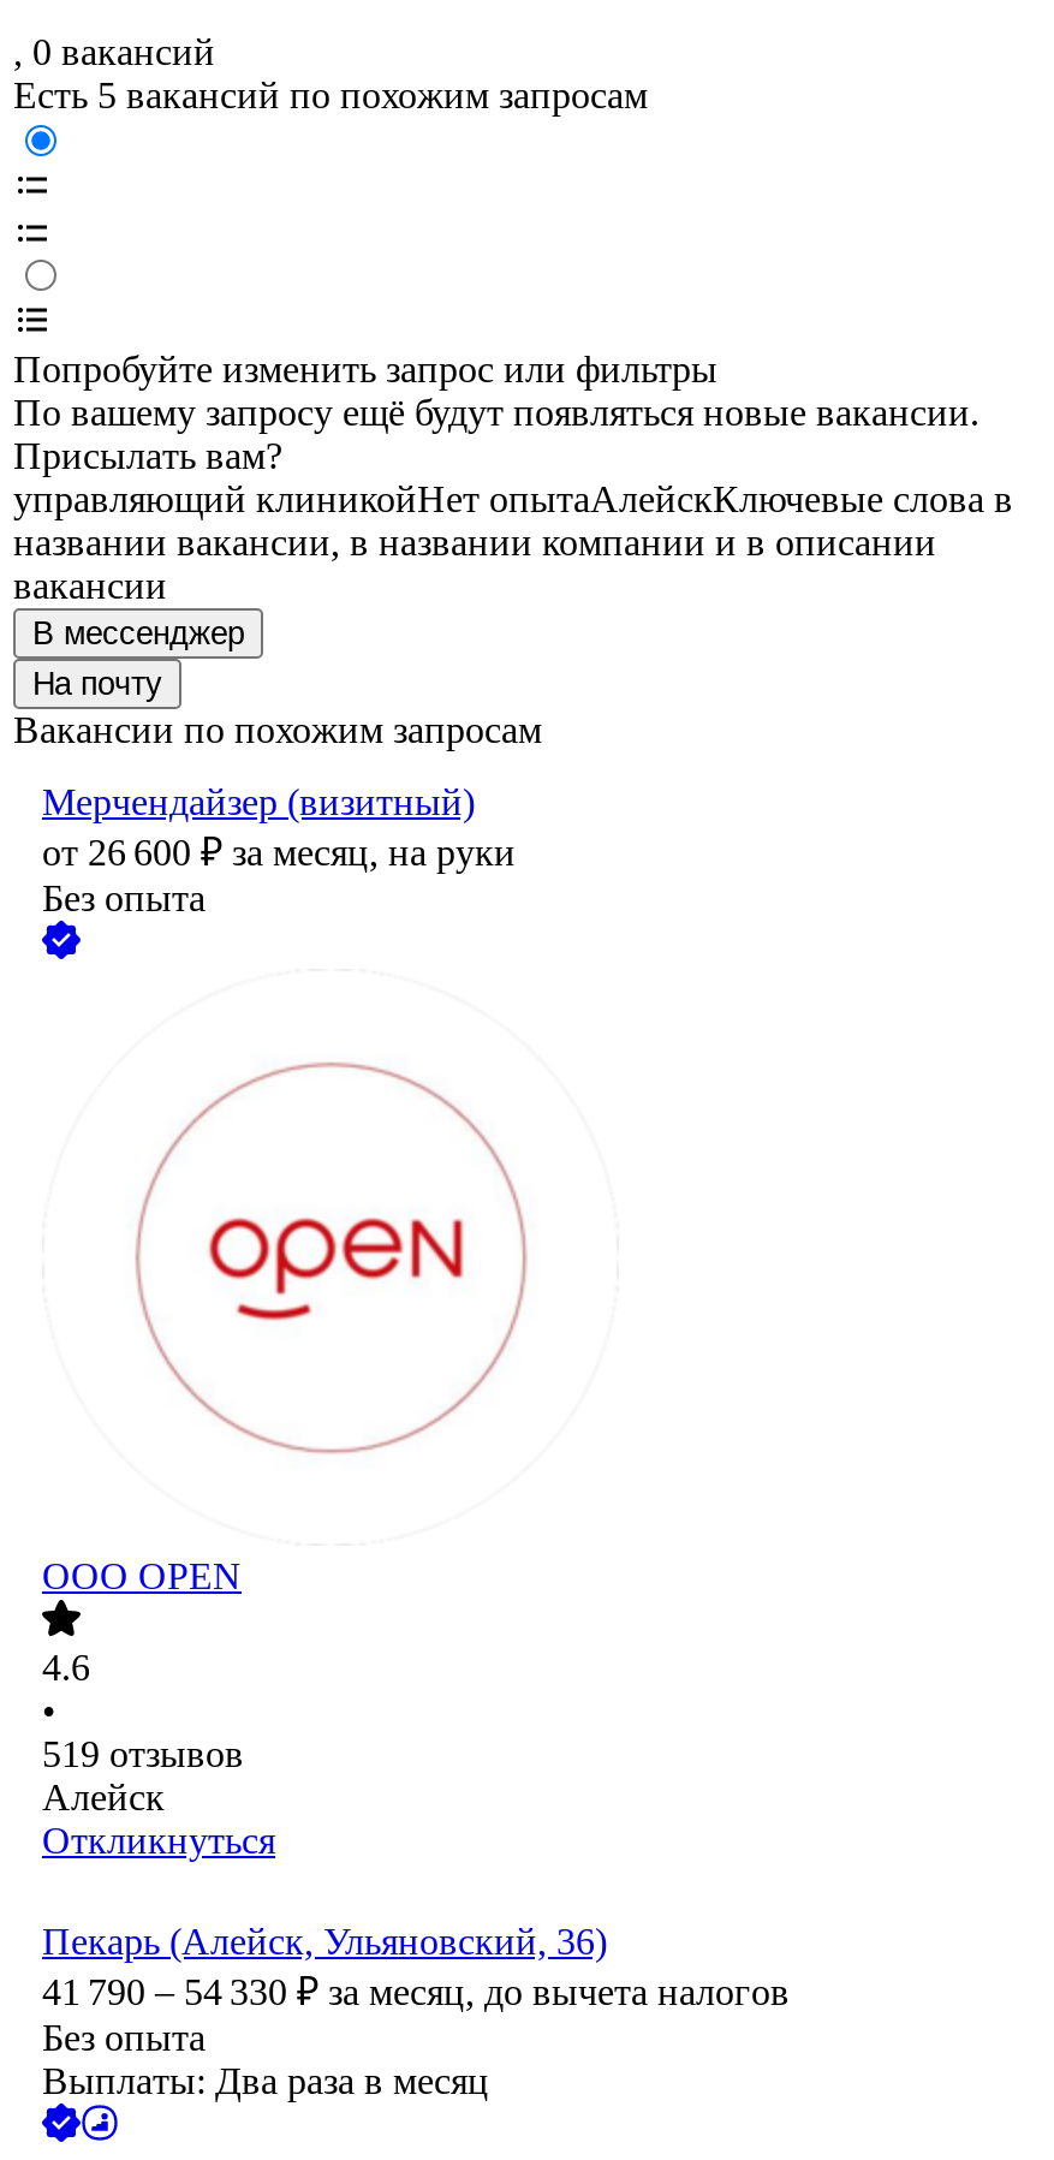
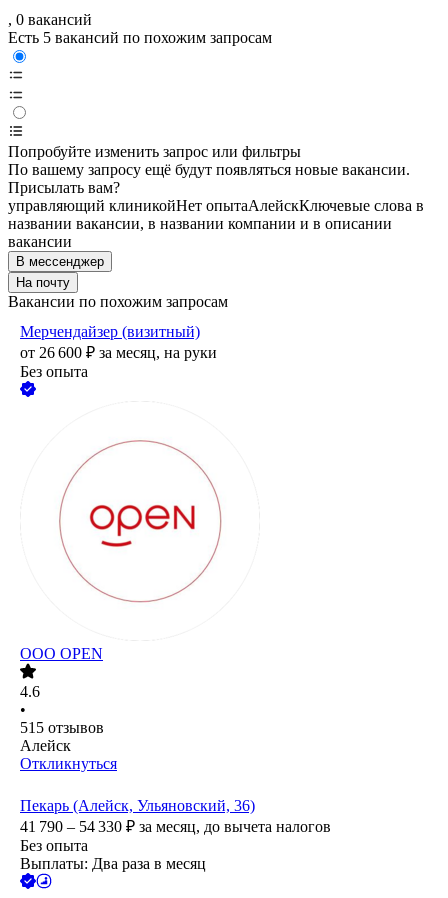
[42,1734,244,1775] 519 отзывов -> [20,719,104,736] 515 отзывов

